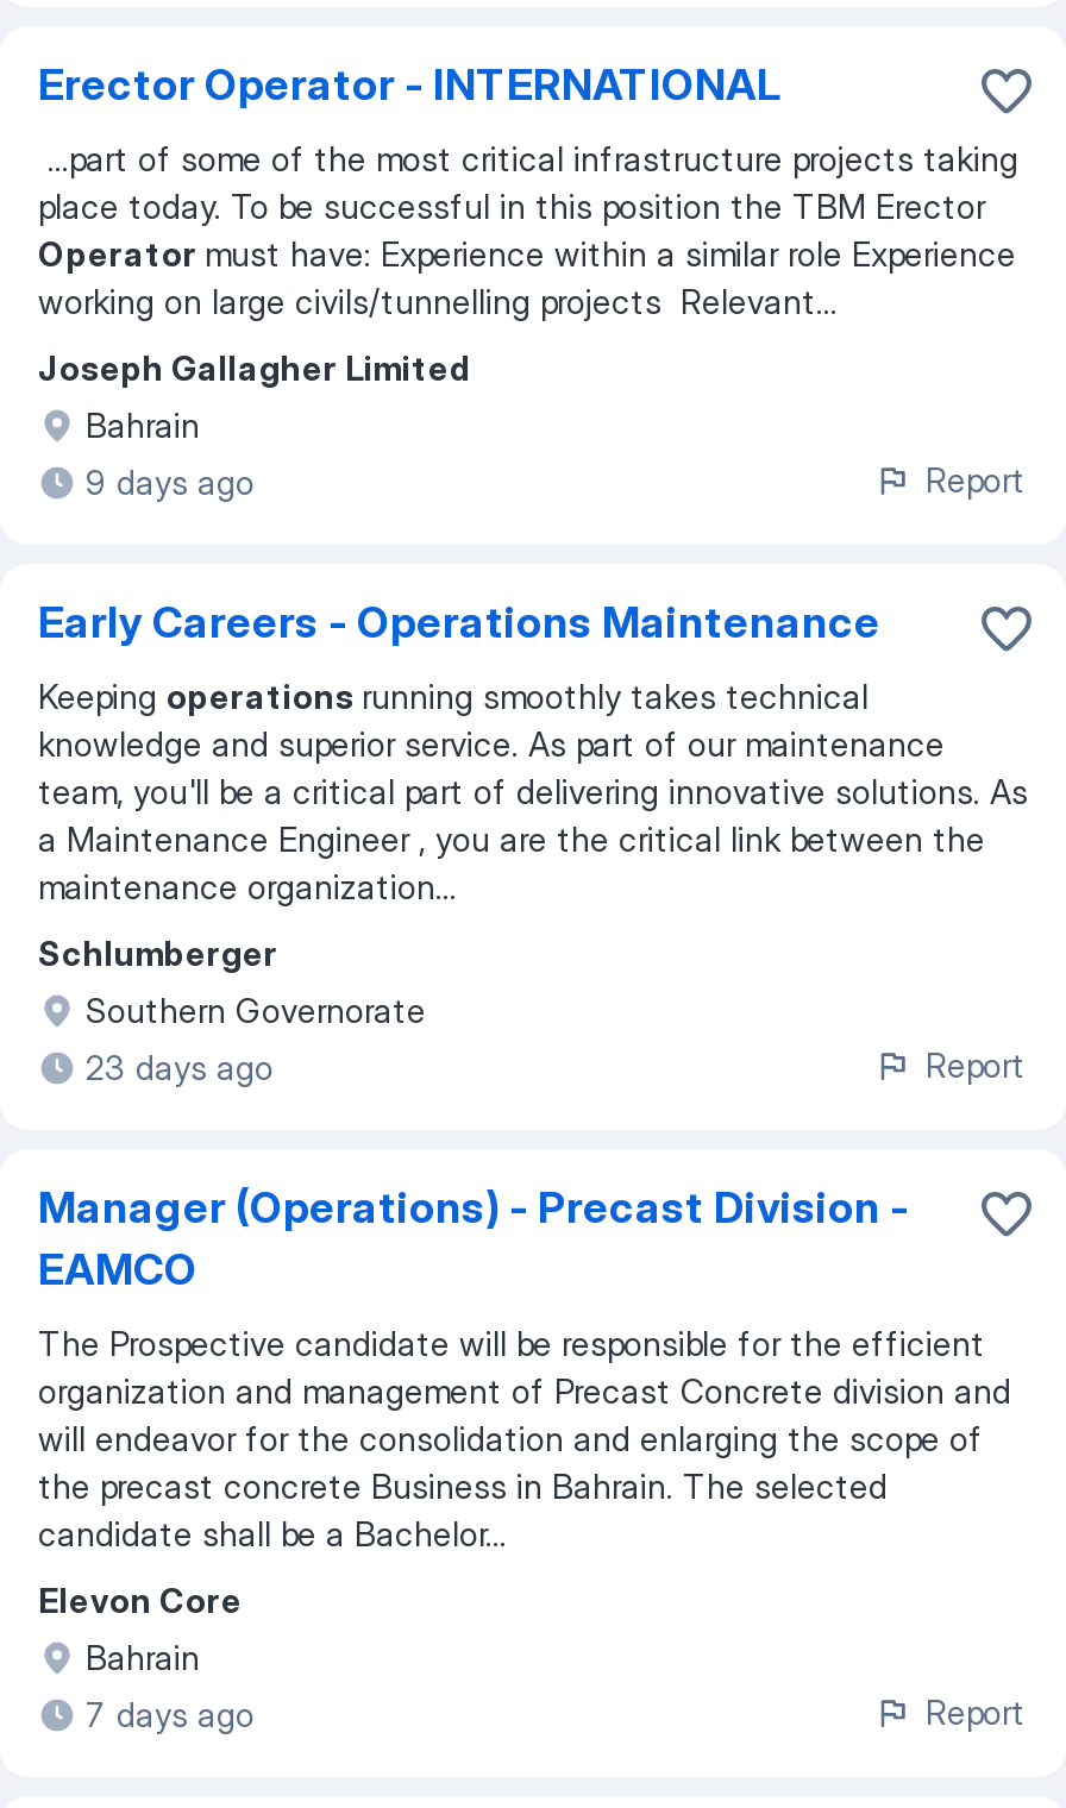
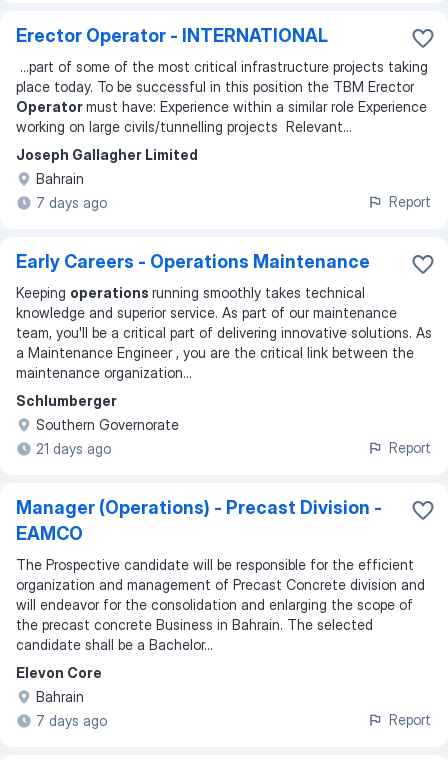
[86,462,255,502] 9 days ago -> [36,194,107,211] 7 days ago
[86,1047,274,1087] 23 days ago -> [36,440,111,457] 21 days ago

